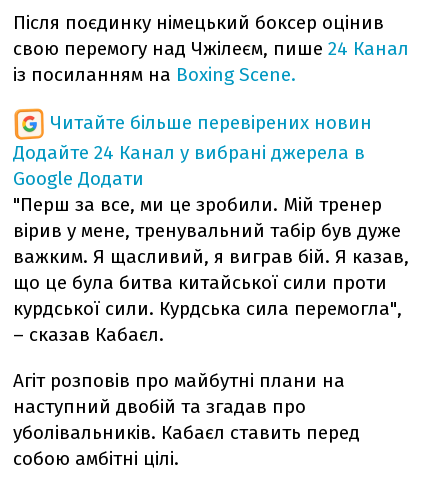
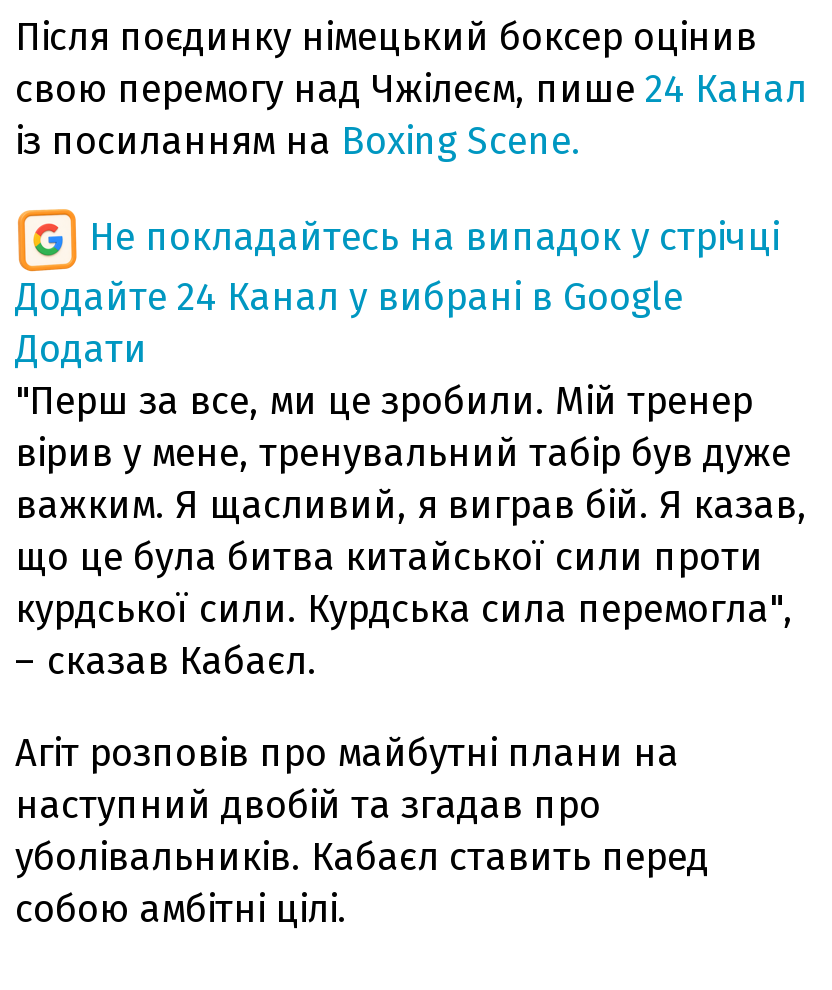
[13,111,372,190] Читайте більше перевірених новин | Додайте 24 Канал у вибрані джерела в | Google Додати -> [15,213,779,371] Не покладайтесь на випадок у стрічці | Додайте 24 Канал у вибрані в Google | Додати

